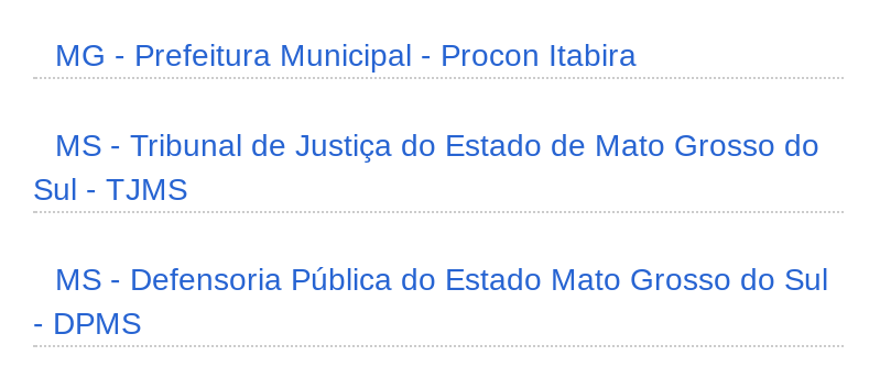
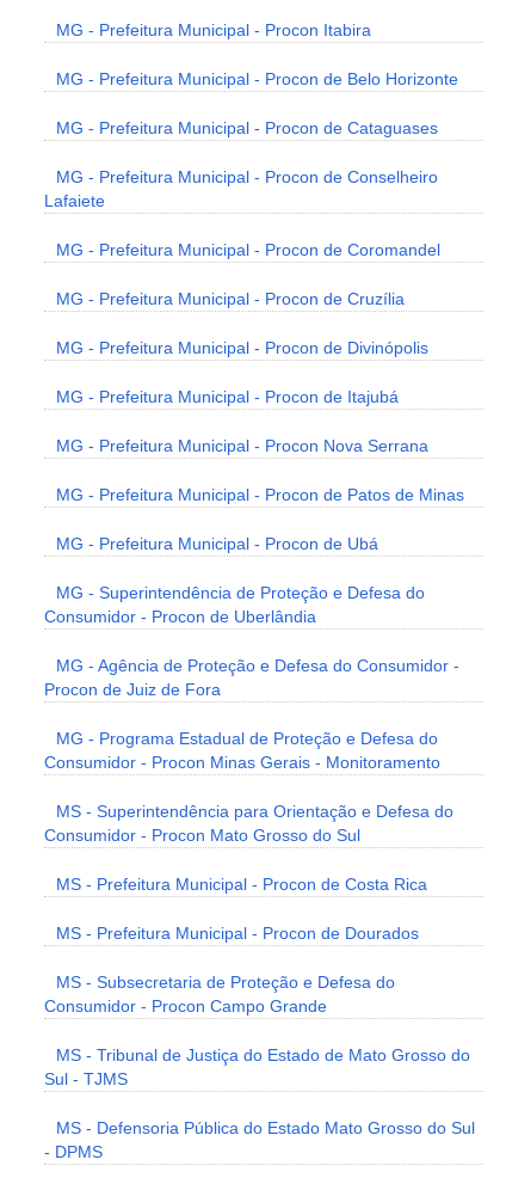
none -> [44,70,464,1016] MG - Prefeitura Municipal - Procon de Belo Horizonte | MG - Prefeitura Municipal - Procon de Cataguases | MG - Prefeitura Municipal - Procon de Conselheiro | Lafaiete | MG - Prefeitura Municipal - Procon de Coromandel | MG - Prefeitura Municipal - Procon de Cruzília | MG - Prefeitura Municipal - Procon de Divinópolis | MG - Prefeitura Municipal - Procon de Itajubá | MG - Prefeitura Municipal - Procon Nova Serrana | MG - Prefeitura Municipal - Procon de Patos de Minas | MG - Prefeitura Municipal - Procon de Ubá | MG - Superintendência de Proteção e Defesa do | Consumidor - Procon de Uberlândia | MG - Agência de Proteção e Defesa do Consumidor - | Procon de Juiz de Fora | MG - Programa Estadual de Proteção e Defesa do | Consumidor - Procon Minas Gerais - Monitoramento | MS - Superintendência para Orientação e Defesa do | Consumidor - Procon Mato Grosso do Sul | MS - Prefeitura Municipal - Procon de Costa Rica | MS - Prefeitura Municipal - Procon de Dourados | MS - Subsecretaria de Proteção e Defesa do | Consumidor - Procon Campo Grande

